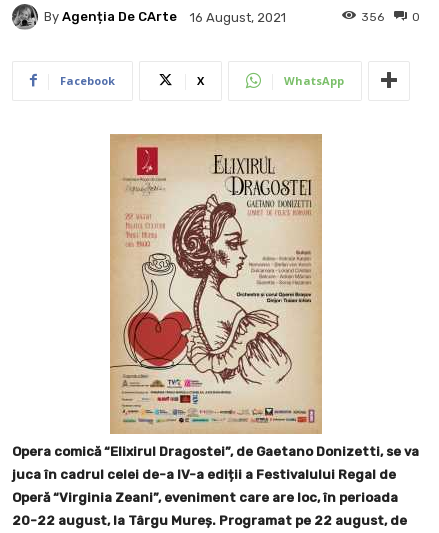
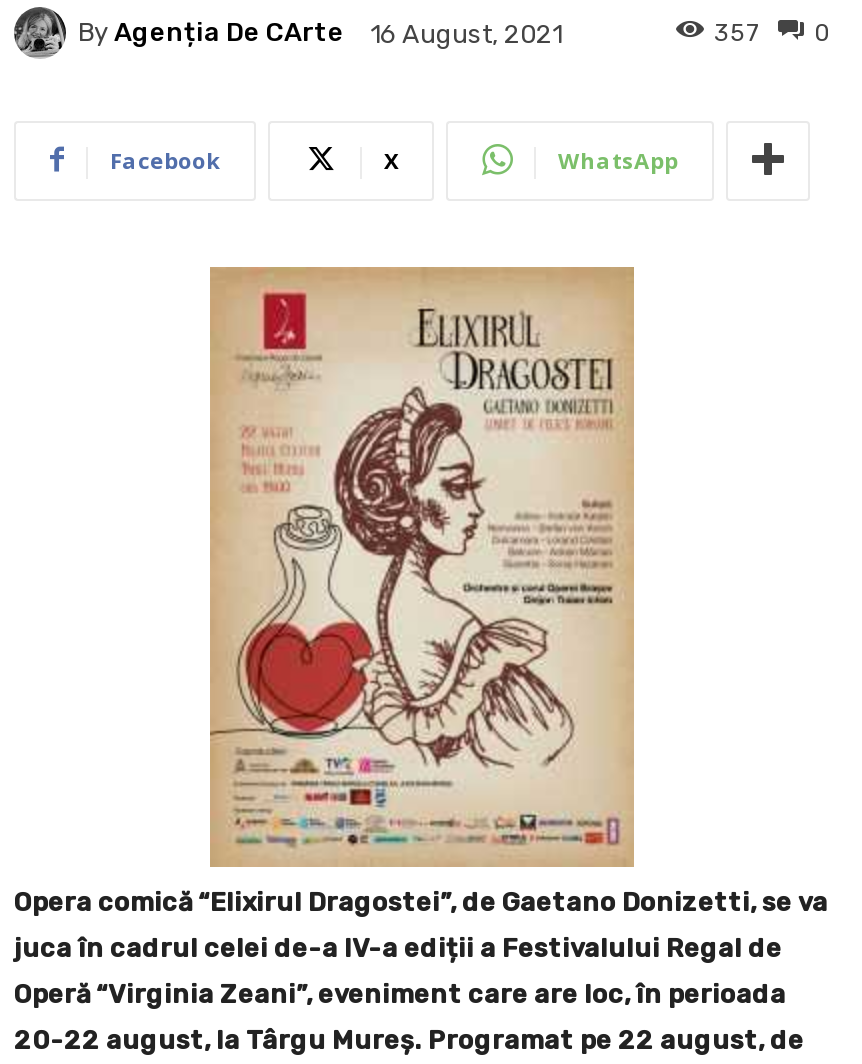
[361,9,420,23] 356 0 -> [714,18,830,46] 357 0

